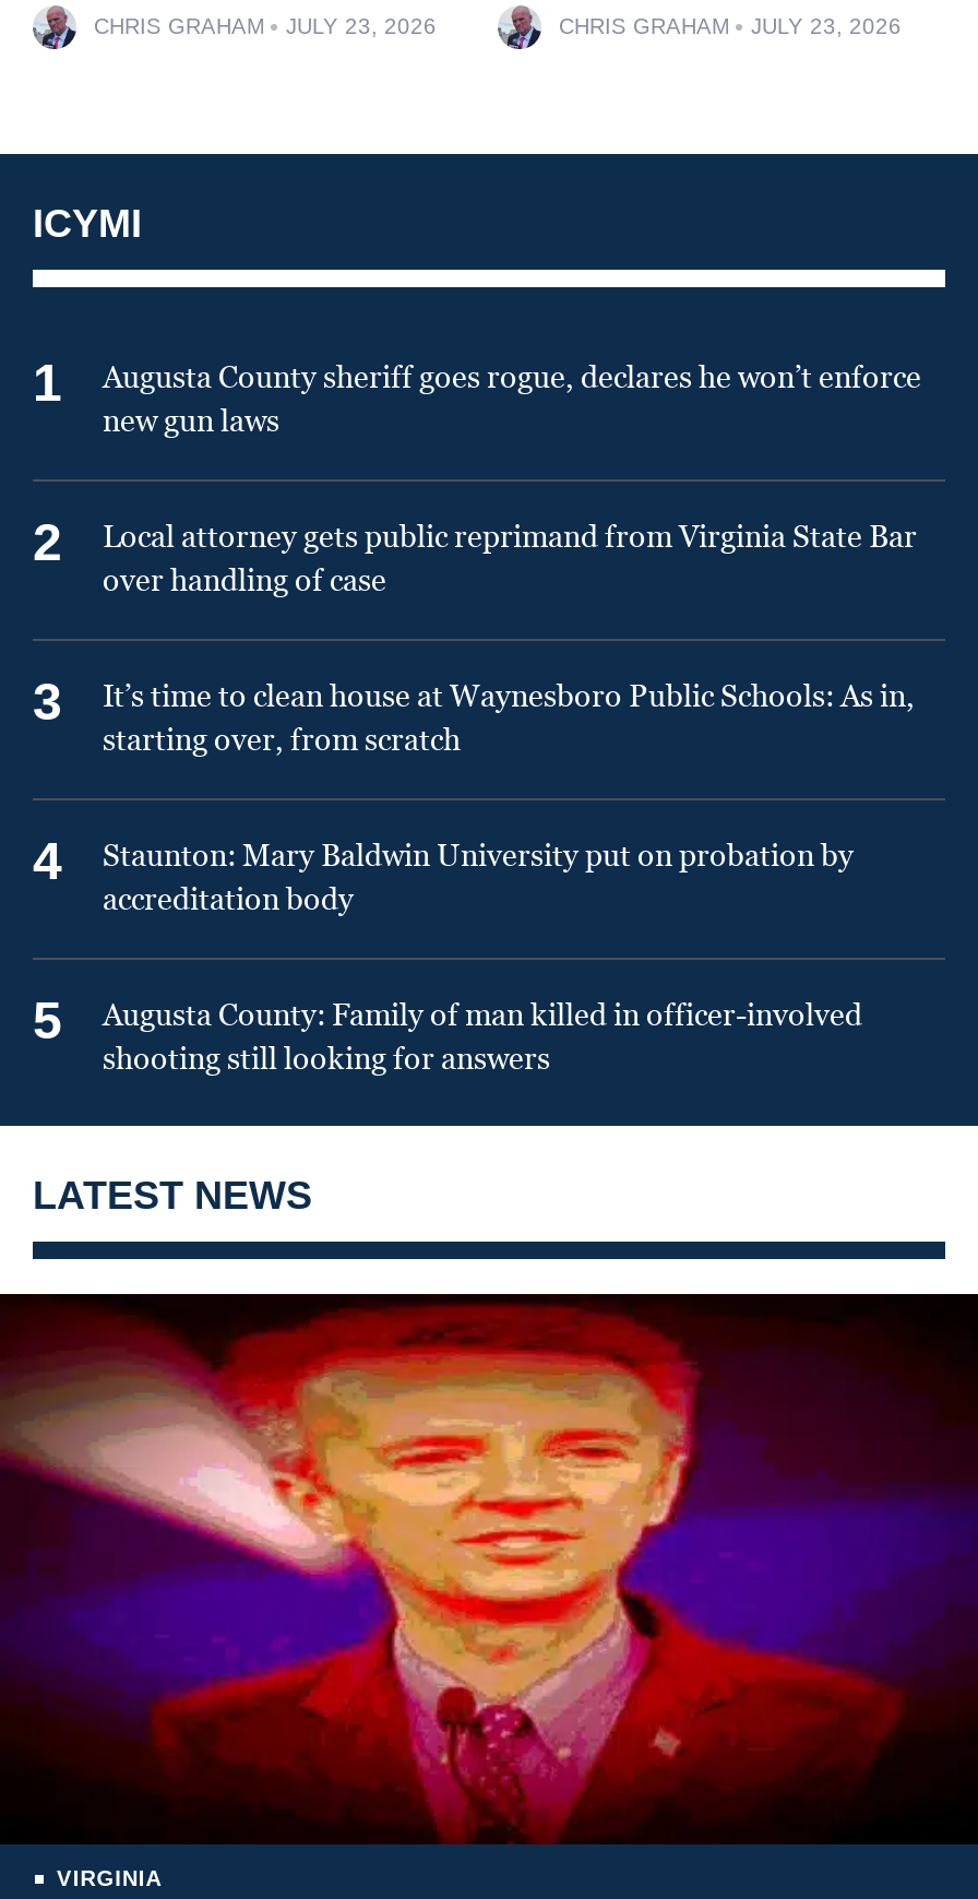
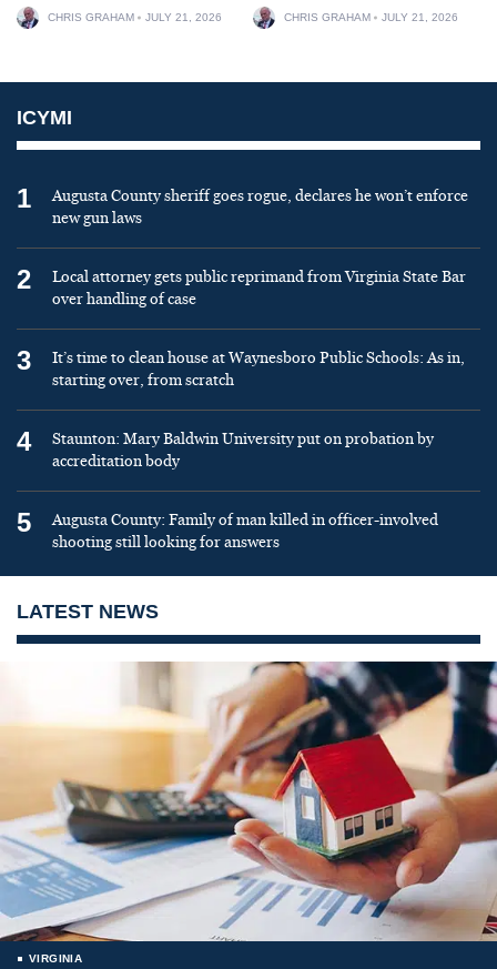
[94,14,437,38] CHRIS GRAHAM JULY 23, 2026 -> [48,11,222,23] CHRIS GRAHAM JULY 21, 2026
[559,14,902,38] CHRIS GRAHAM JULY 23, 2026 -> [284,11,458,23] CHRIS GRAHAM JULY 21, 2026
[7,1292,971,1847] [image] -> [3,660,494,942] [image]

